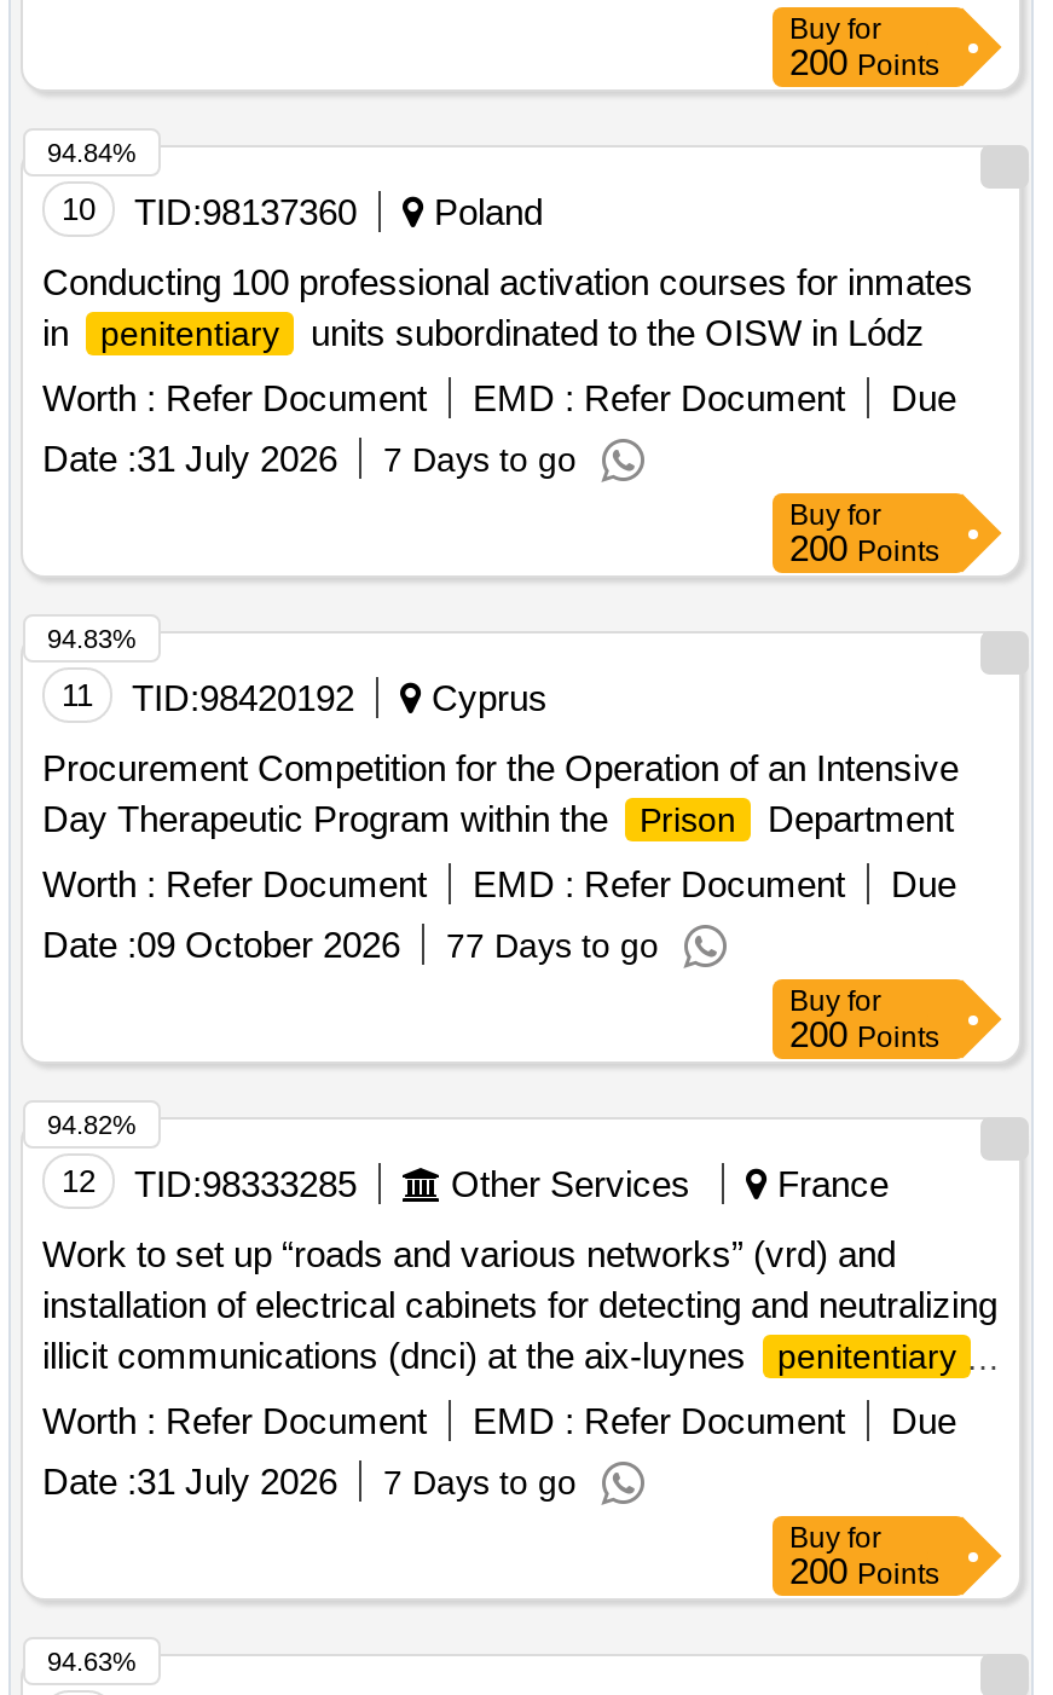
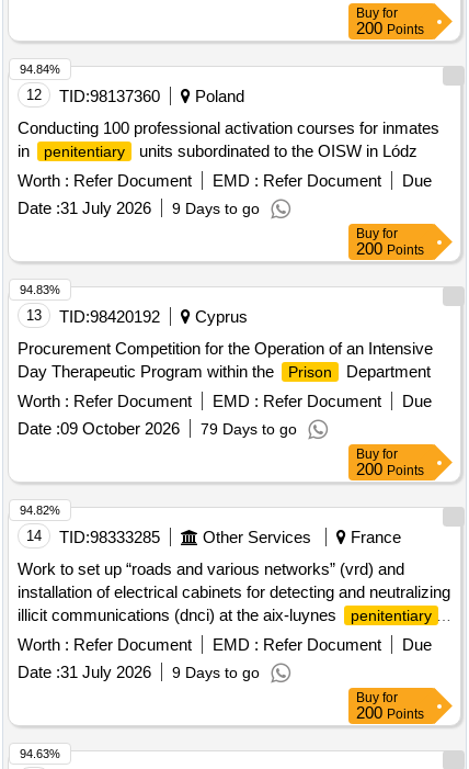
[62,192,543,233] 10 TID:98137360 Poland -> [26,87,244,106] 12 TID:98137360 Poland
[42,438,577,479] Date : 31 July 2026 7 Days to go -> [18,199,260,217] Date : 31 July 2026 9 Days to go
[62,678,548,719] 11 TID:98420192 Cyprus -> [26,307,248,326] 13 TID:98420192 Cyprus
[42,924,659,965] Date : 09 October 2026 77 Days to go -> [18,419,297,438] Date : 09 October 2026 79 Days to go
[62,1164,357,1205] 12 TID:98333285 -> [26,528,160,547] 14 TID:98333285
[42,1461,577,1502] Date : 31 July 2026 7 Days to go -> [18,663,260,681] Date : 31 July 2026 9 Days to go

